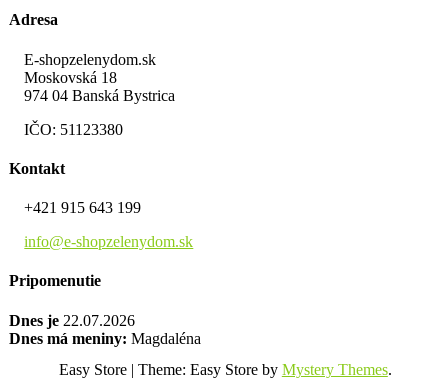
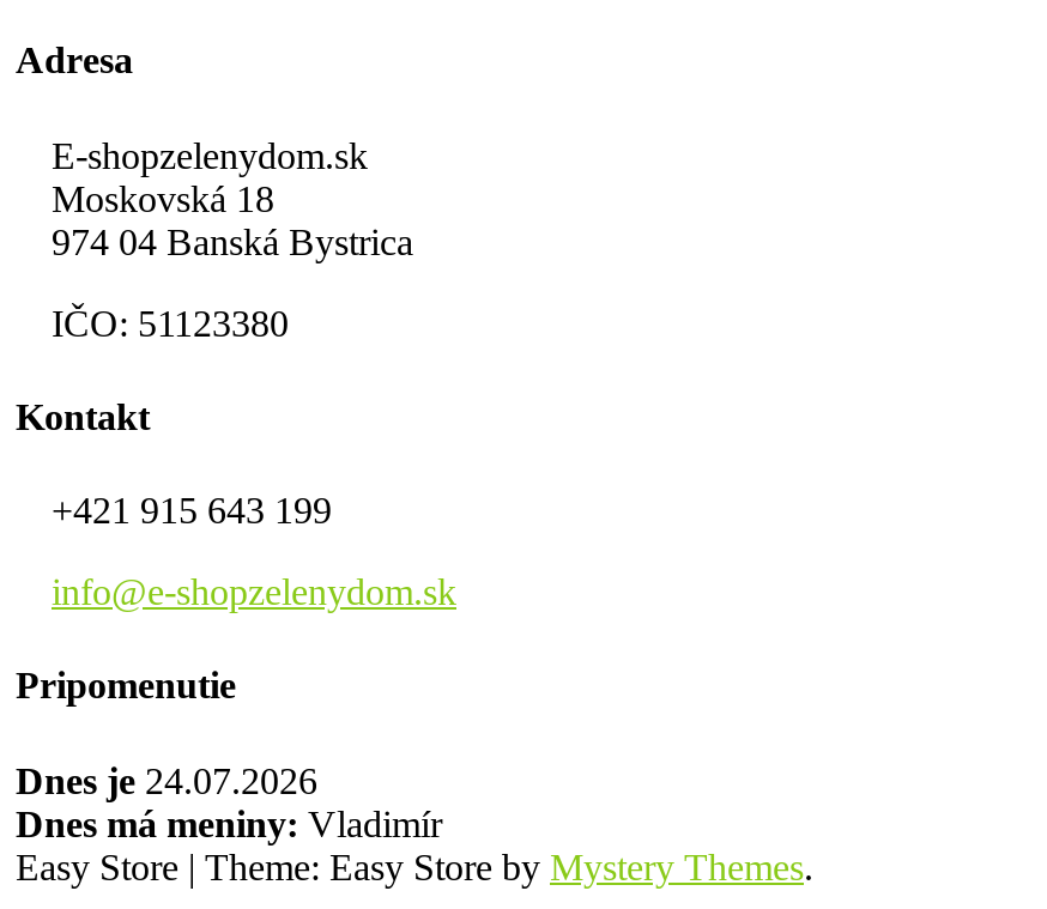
[9,312,135,329] Dnes je 22.07.2026 -> [16,760,317,800] Dnes je 24.07.2026
[9,330,201,347] Dnes má meniny: Magdaléna -> [16,803,442,843] Dnes má meniny: Vladimír

